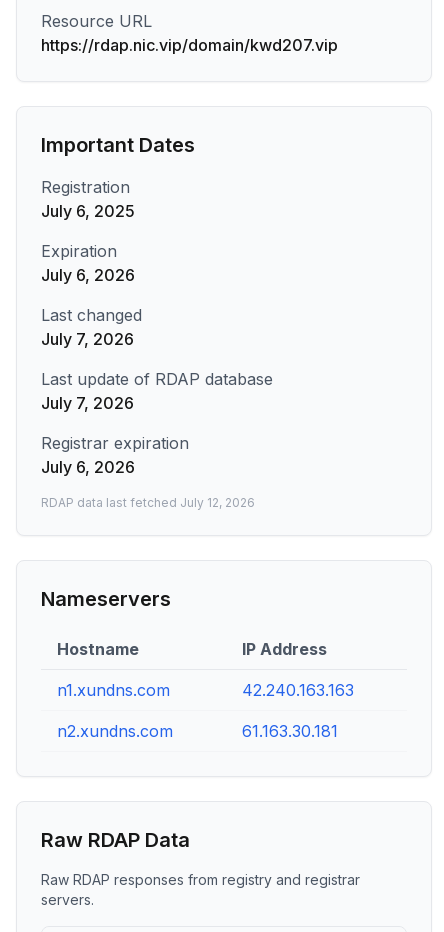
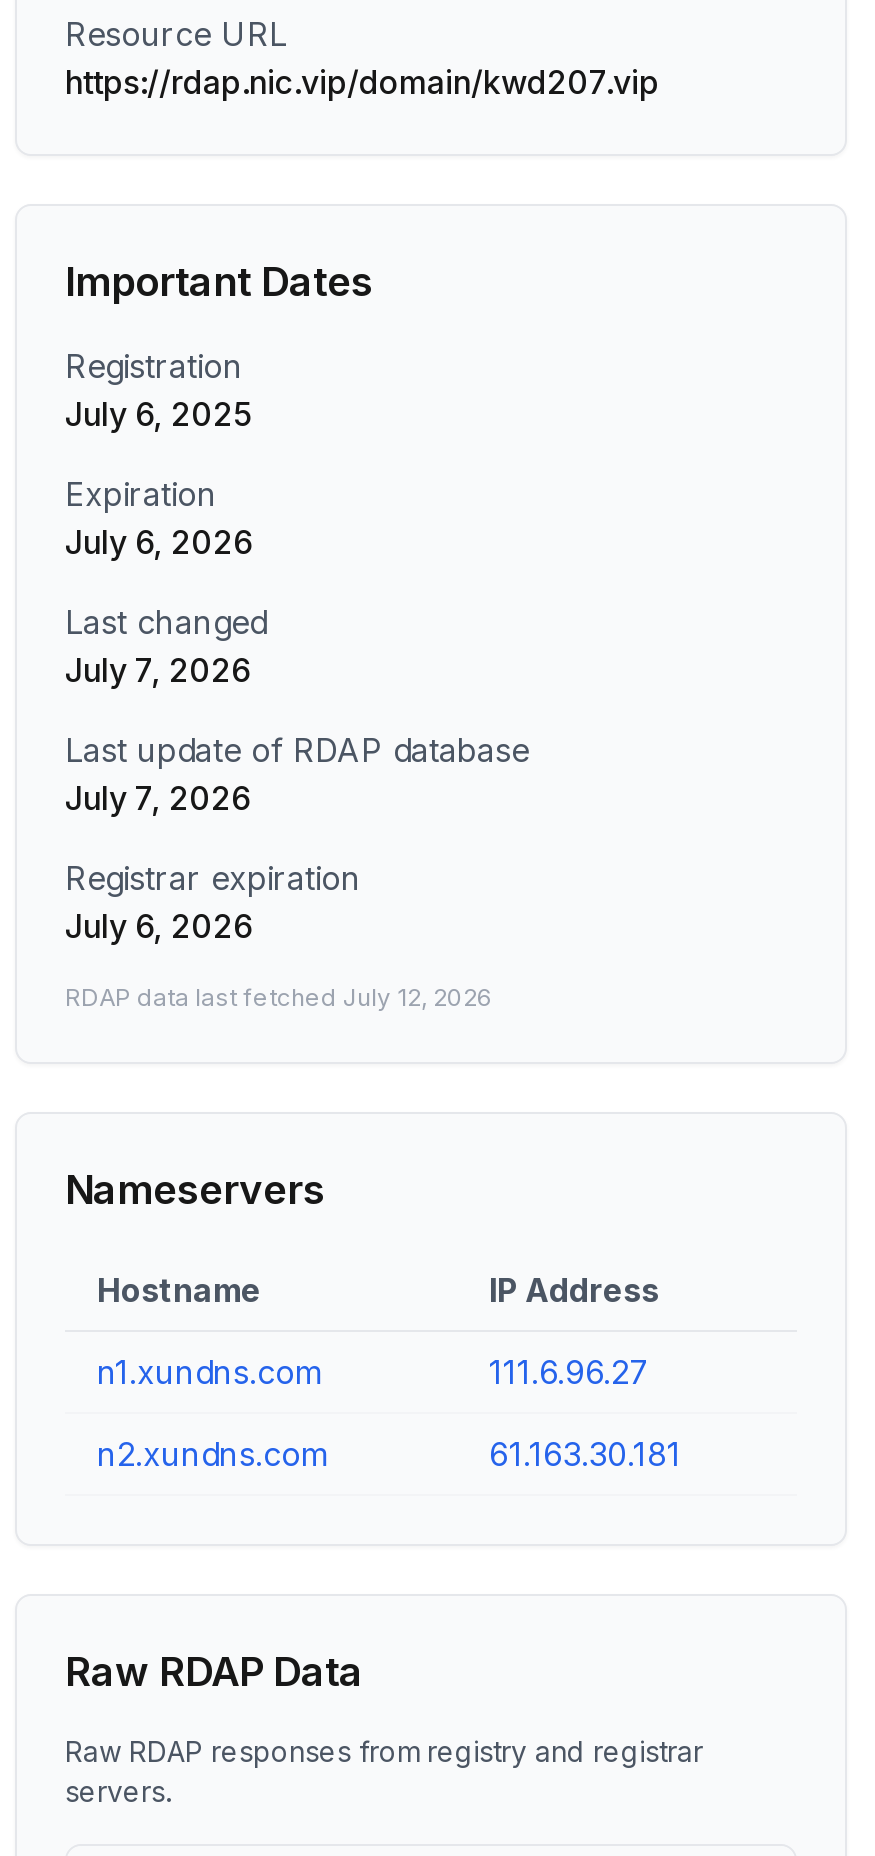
[242,680,354,700] 42.240.163.163 -> [489,1352,649,1392] 111.6.96.27

